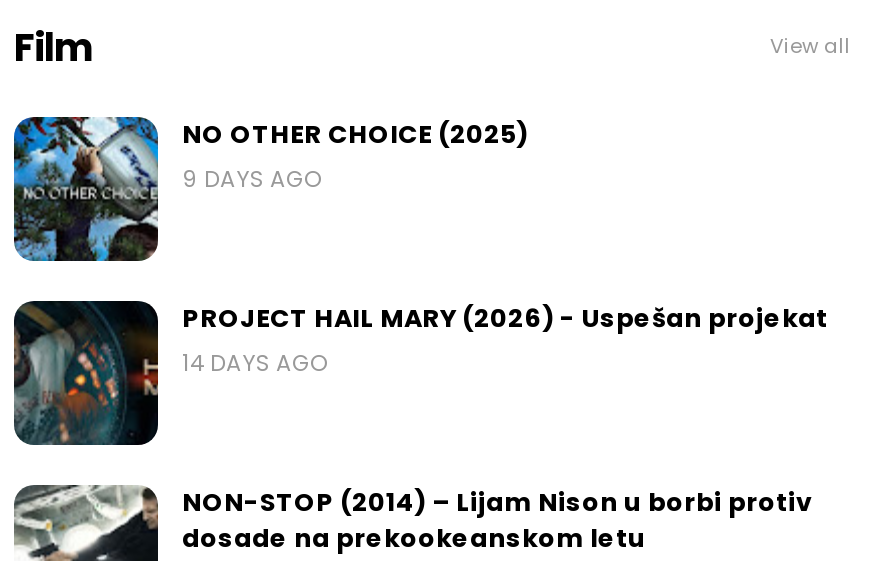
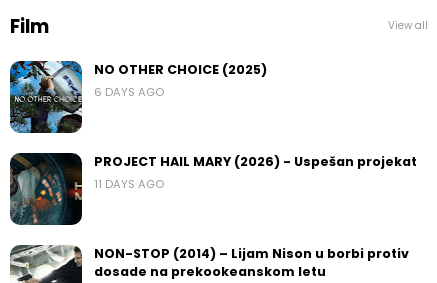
[182,162,322,194] 9 DAYS AGO -> [94,84,164,100] 6 DAYS AGO
[182,346,328,378] 14 DAYS AGO -> [94,176,164,192] 11 DAYS AGO

